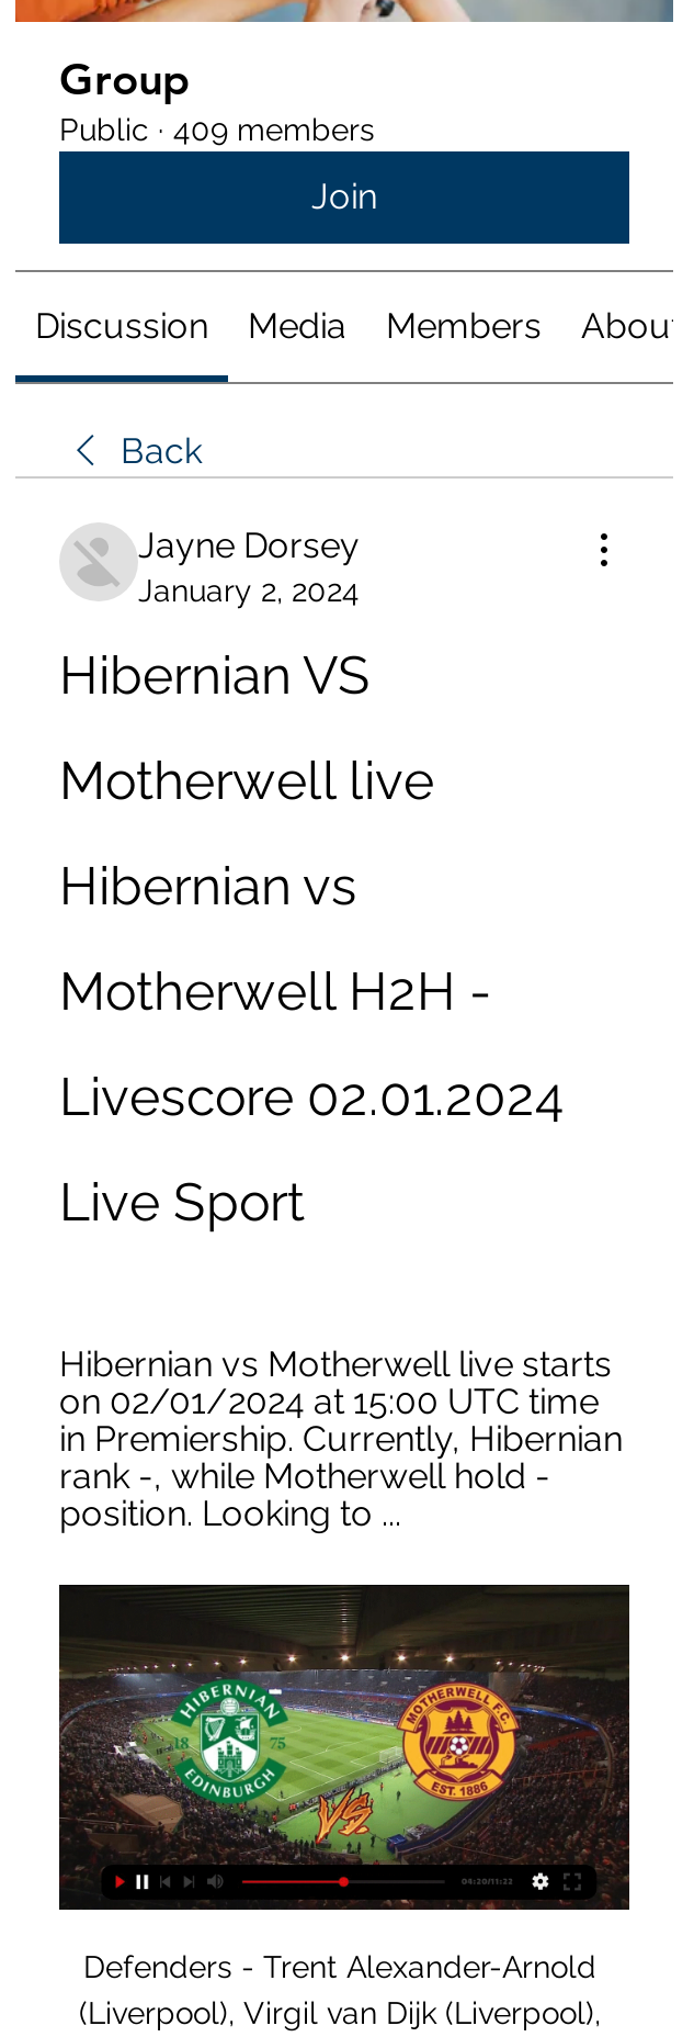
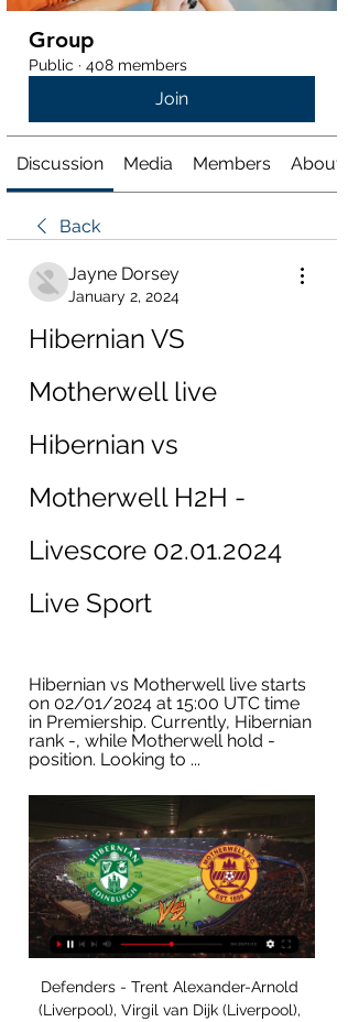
[59,112,375,147] Public · 409 members -> [29,56,187,74] Public · 408 members

